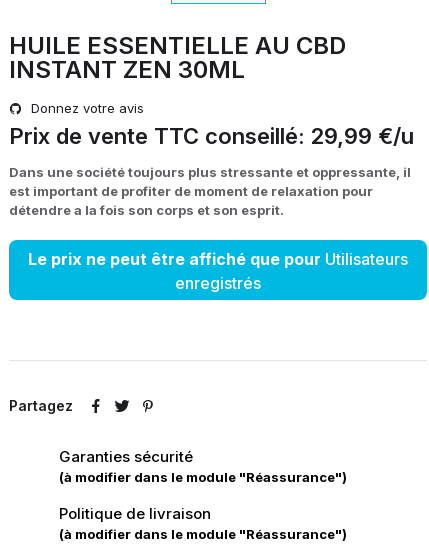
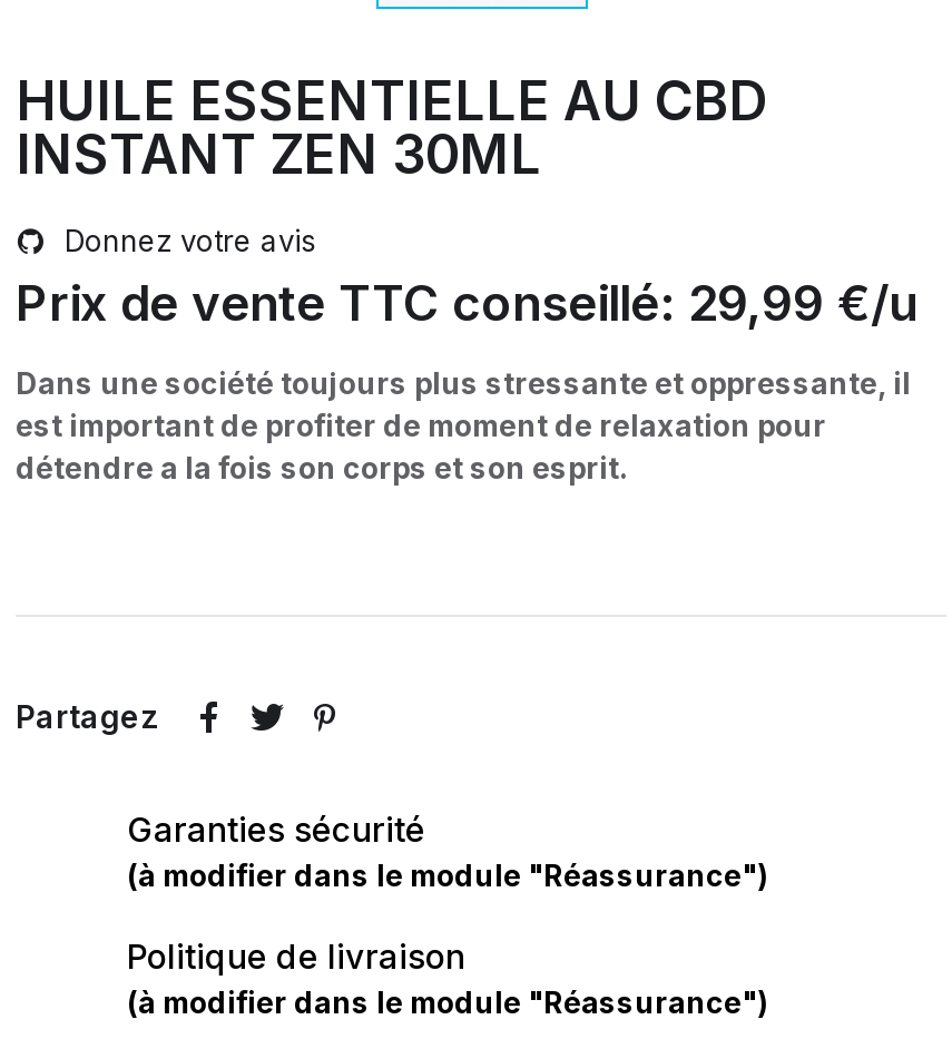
[28,249,408,293] Le prix ne peut être affiché que pour Utilisateurs | enregistrés -> none

